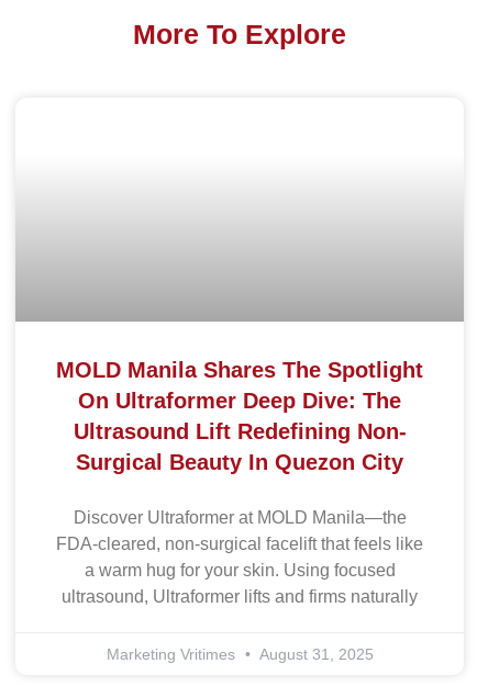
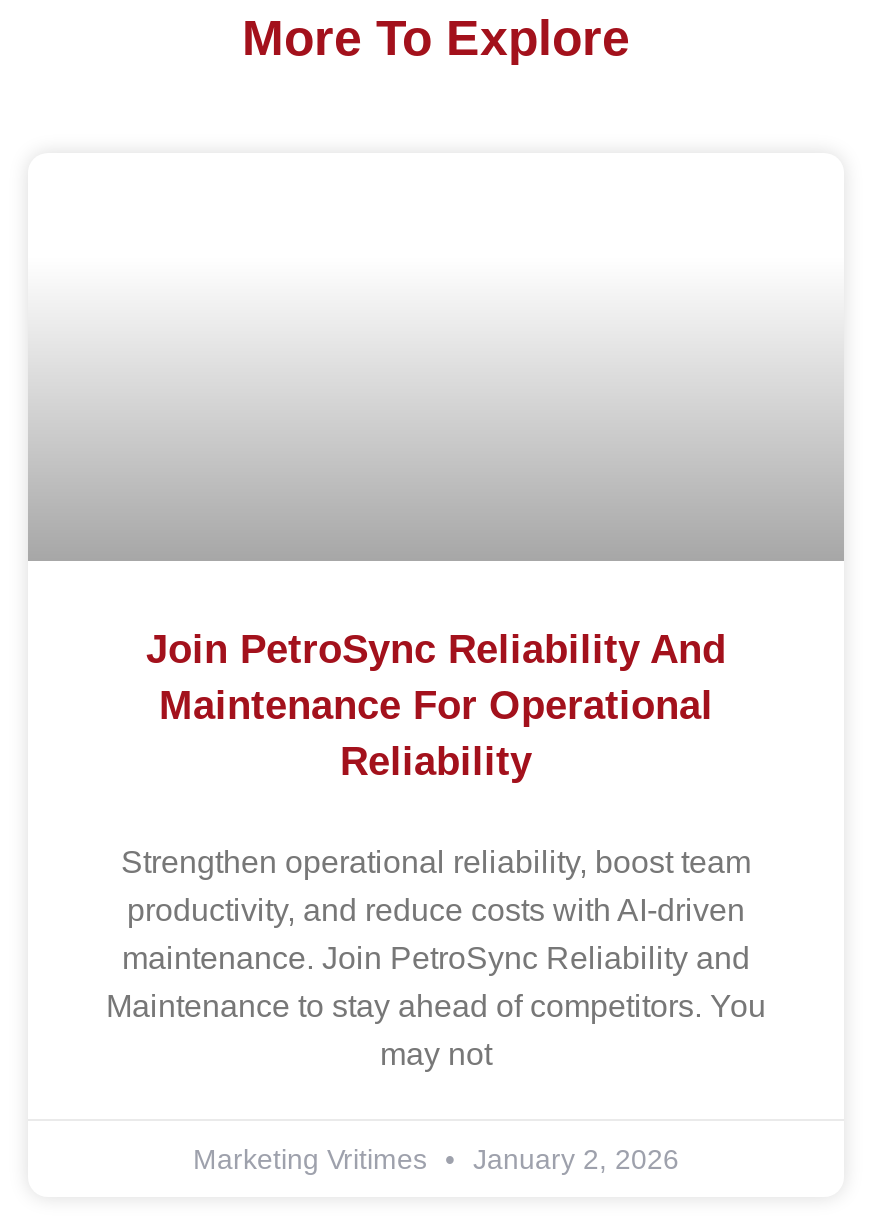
[56,358,423,474] MOLD Manila Shares The Spotlight | On Ultraformer Deep Dive: The | Ultrasound Lift Redefining Non- | Surgical Beauty In Quezon City -> [146,627,726,783] Join PetroSync Reliability And | Maintenance For Operational | Reliability
[56,508,423,606] Discover Ultraformer at MOLD Manila—the | FDA-cleared, non-surgical facelift that feels like | a warm hug for your skin. Using focused | ultrasound, Ultraformer lifts and firms naturally -> [106,845,766,1071] Strengthen operational reliability, boost team | productivity, and reduce costs with AI-driven | maintenance. Join PetroSync Reliability and | Maintenance to stay ahead of competitors. You | may not
[106,645,373,663] Marketing Vritimes August 31, 2025 -> [193,1143,679,1175] Marketing Vritimes January 2, 2026

